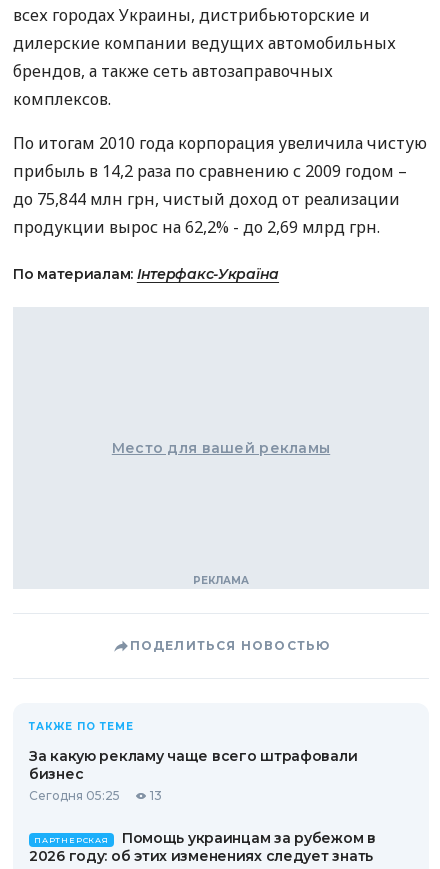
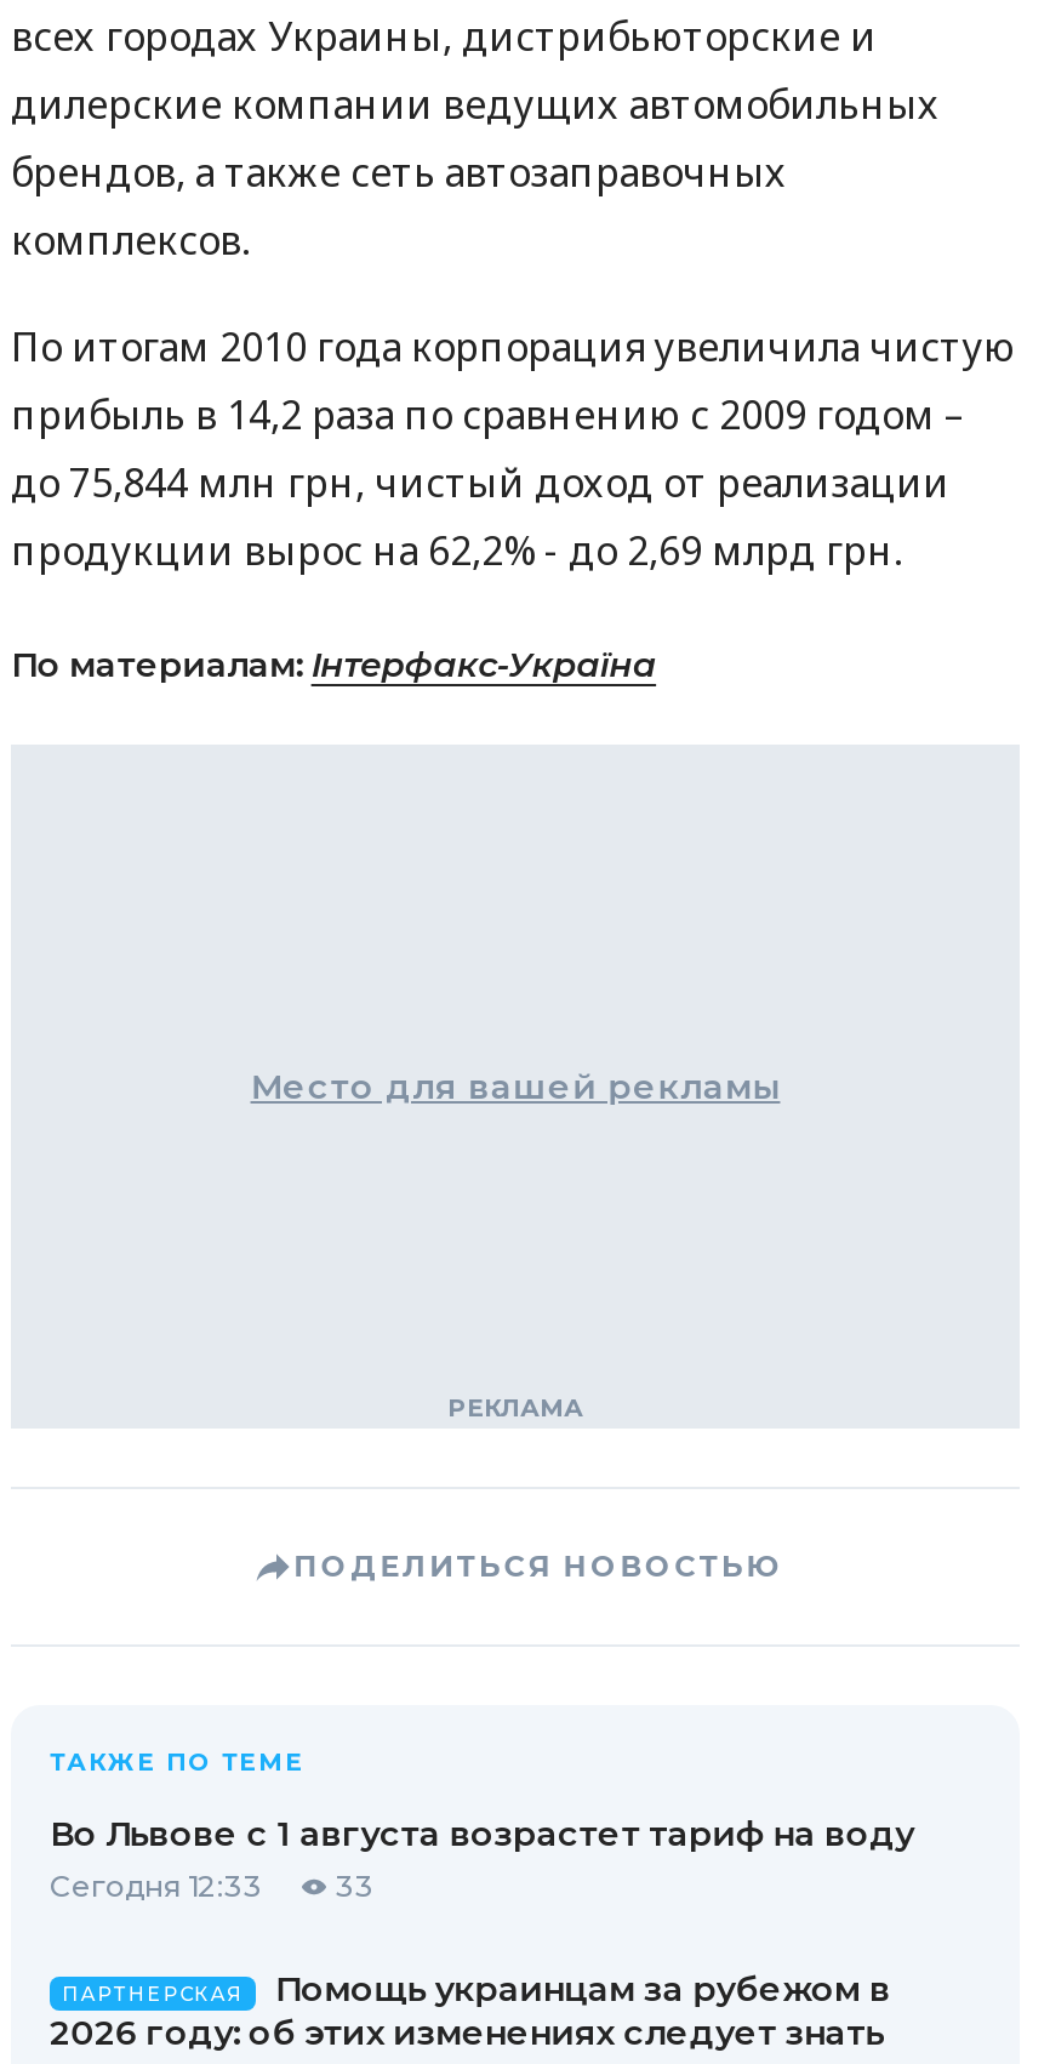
[29,747,357,803] За какую рекламу чаще всего штрафовали | бизнес | Сегодня 05:25 | 13 -> [50,1812,914,1904] Во Львове с 1 августа возрастет тариф на воду | Сегодня 12:33 | 33

